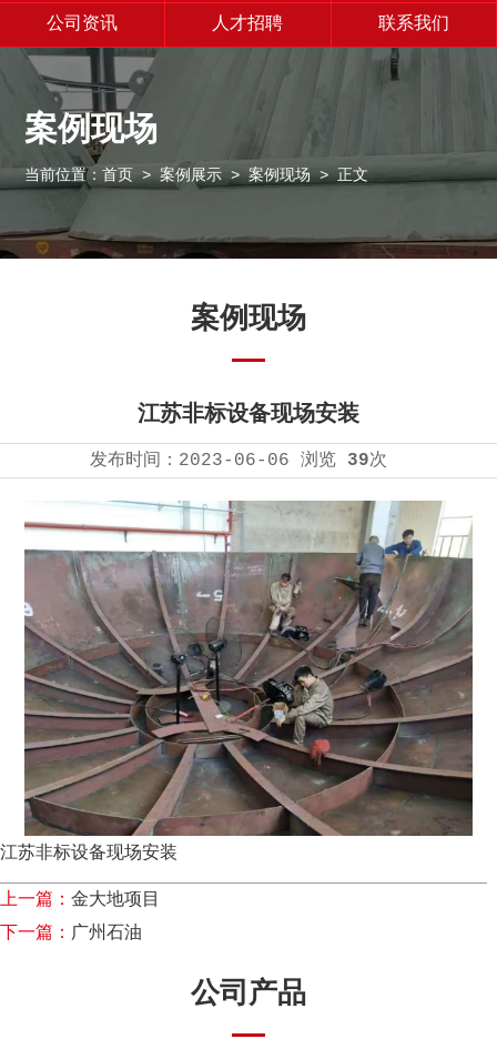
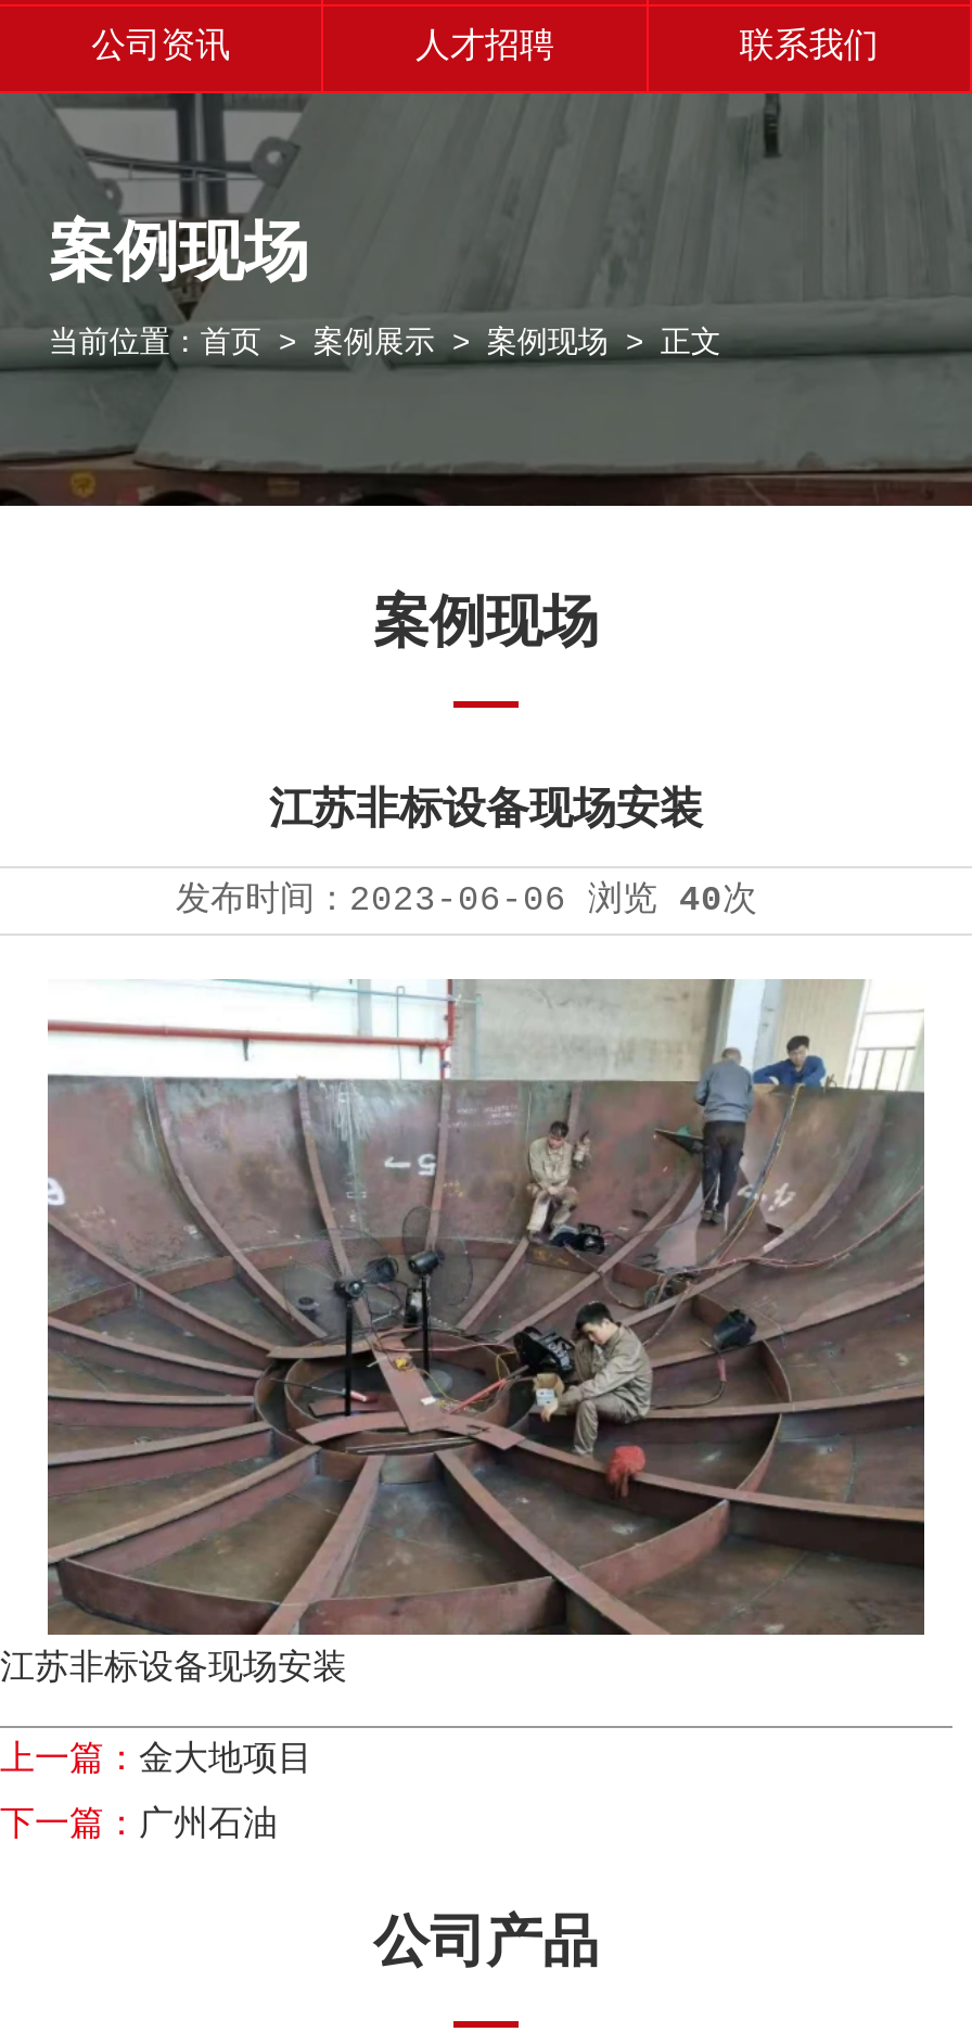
[90,451,387,471] 发布时间：2023-06-06浏览39次 -> [176,881,757,920] 发布时间：2023-06-06浏览40次

